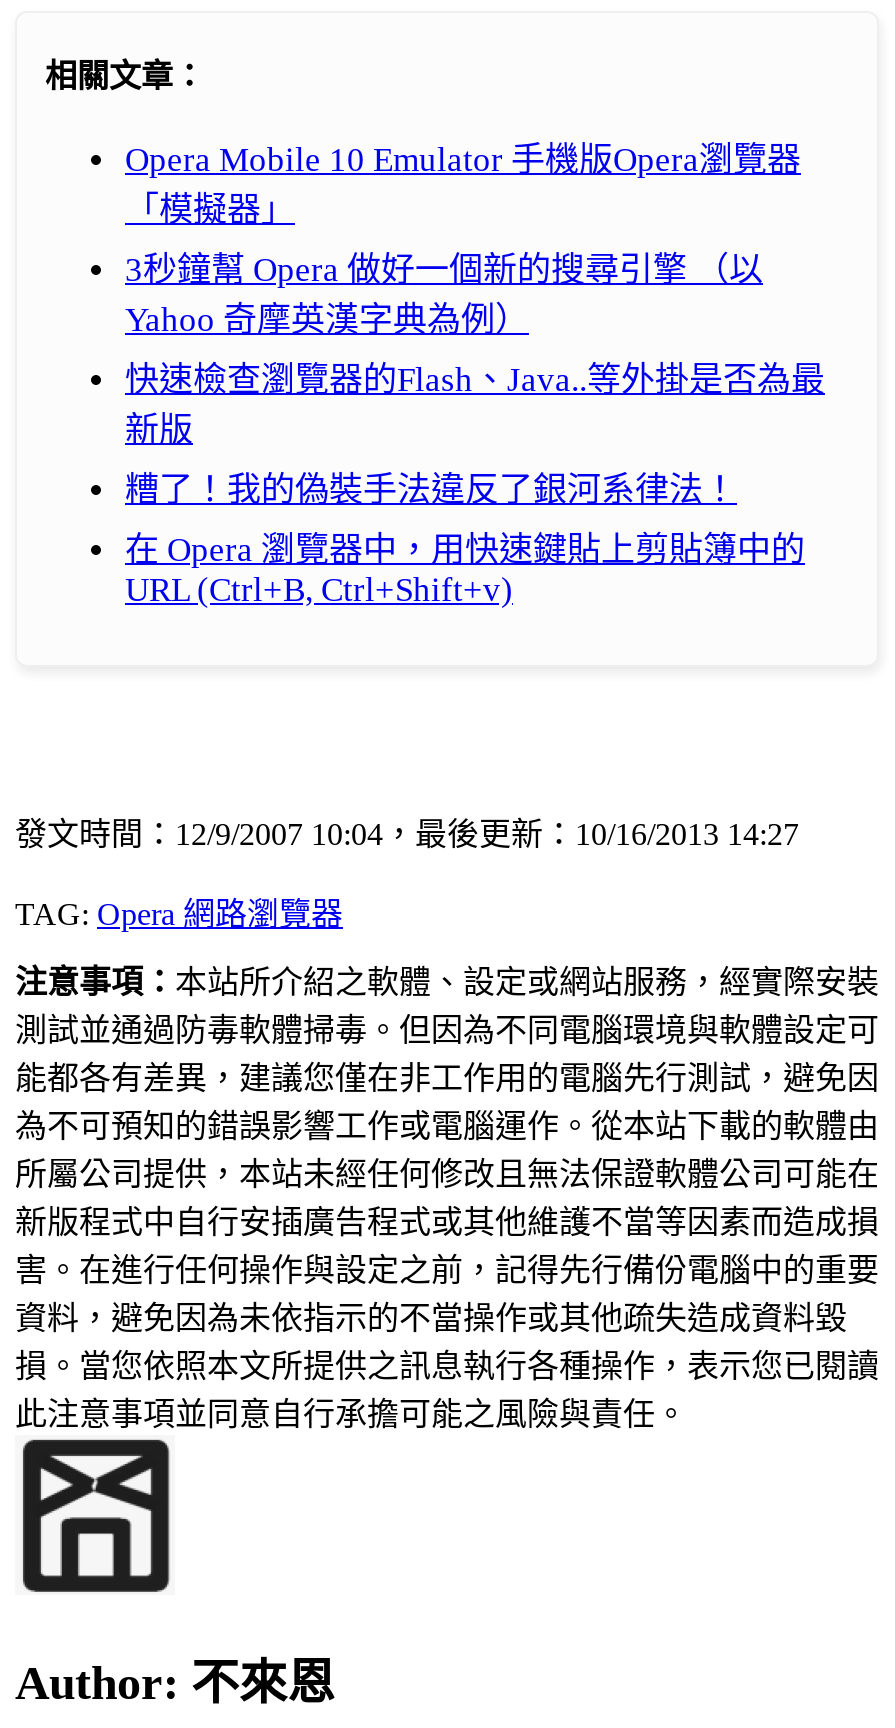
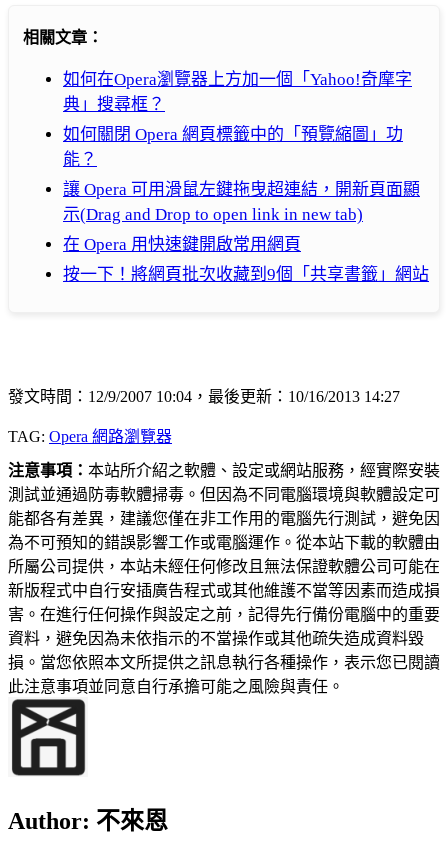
[125,142,801,230] Opera Mobile 10 Emulator 手機版Opera瀏覽器 | 「模擬器」 -> [63,70,412,114] 如何在Opera瀏覽器上方加一個「Yahoo!奇摩字 | 典」搜尋框？
[125,252,763,340] 3秒鐘幫 Opera 做好一個新的搜尋引擎 （以 | Yahoo 奇摩英漢字典為例） -> [63,125,403,169] 如何關閉 Opera 網頁標籤中的「預覽縮圖」功 | 能？
[125,362,825,450] 快速檢查瀏覽器的Flash、Java..等外掛是否為最 | 新版 -> [63,180,420,224] 讓 Opera 可用滑鼠左鍵拖曳超連結，開新頁面顯 | 示(Drag and Drop to open link in new tab)
[125,472,737,510] 糟了！我的偽裝手法違反了銀河系律法！ -> [63,235,301,254] 在 Opera 用快速鍵開啟常用網頁
[125,532,805,610] 在 Opera 瀏覽器中，用快速鍵貼上剪貼簿中的 | URL (Ctrl+B, Ctrl+Shift+v) -> [63,265,429,284] 按一下！將網頁批次收藏到9個「共享書籤」網站

